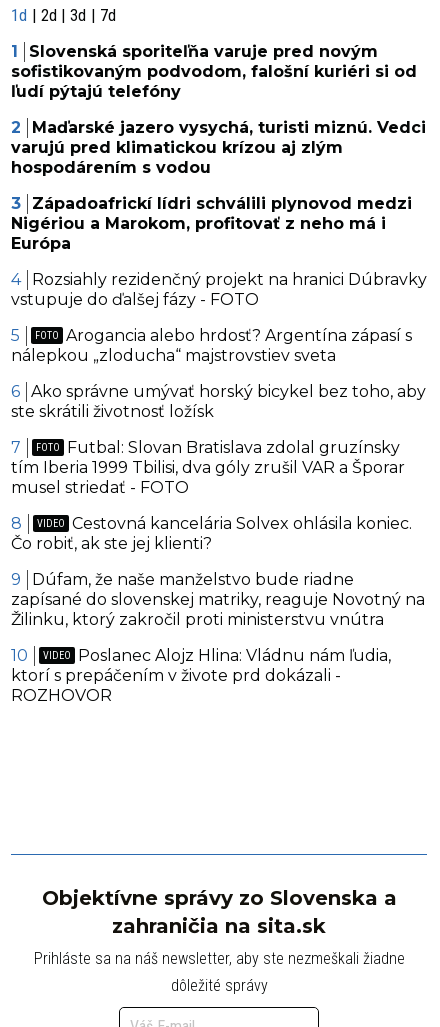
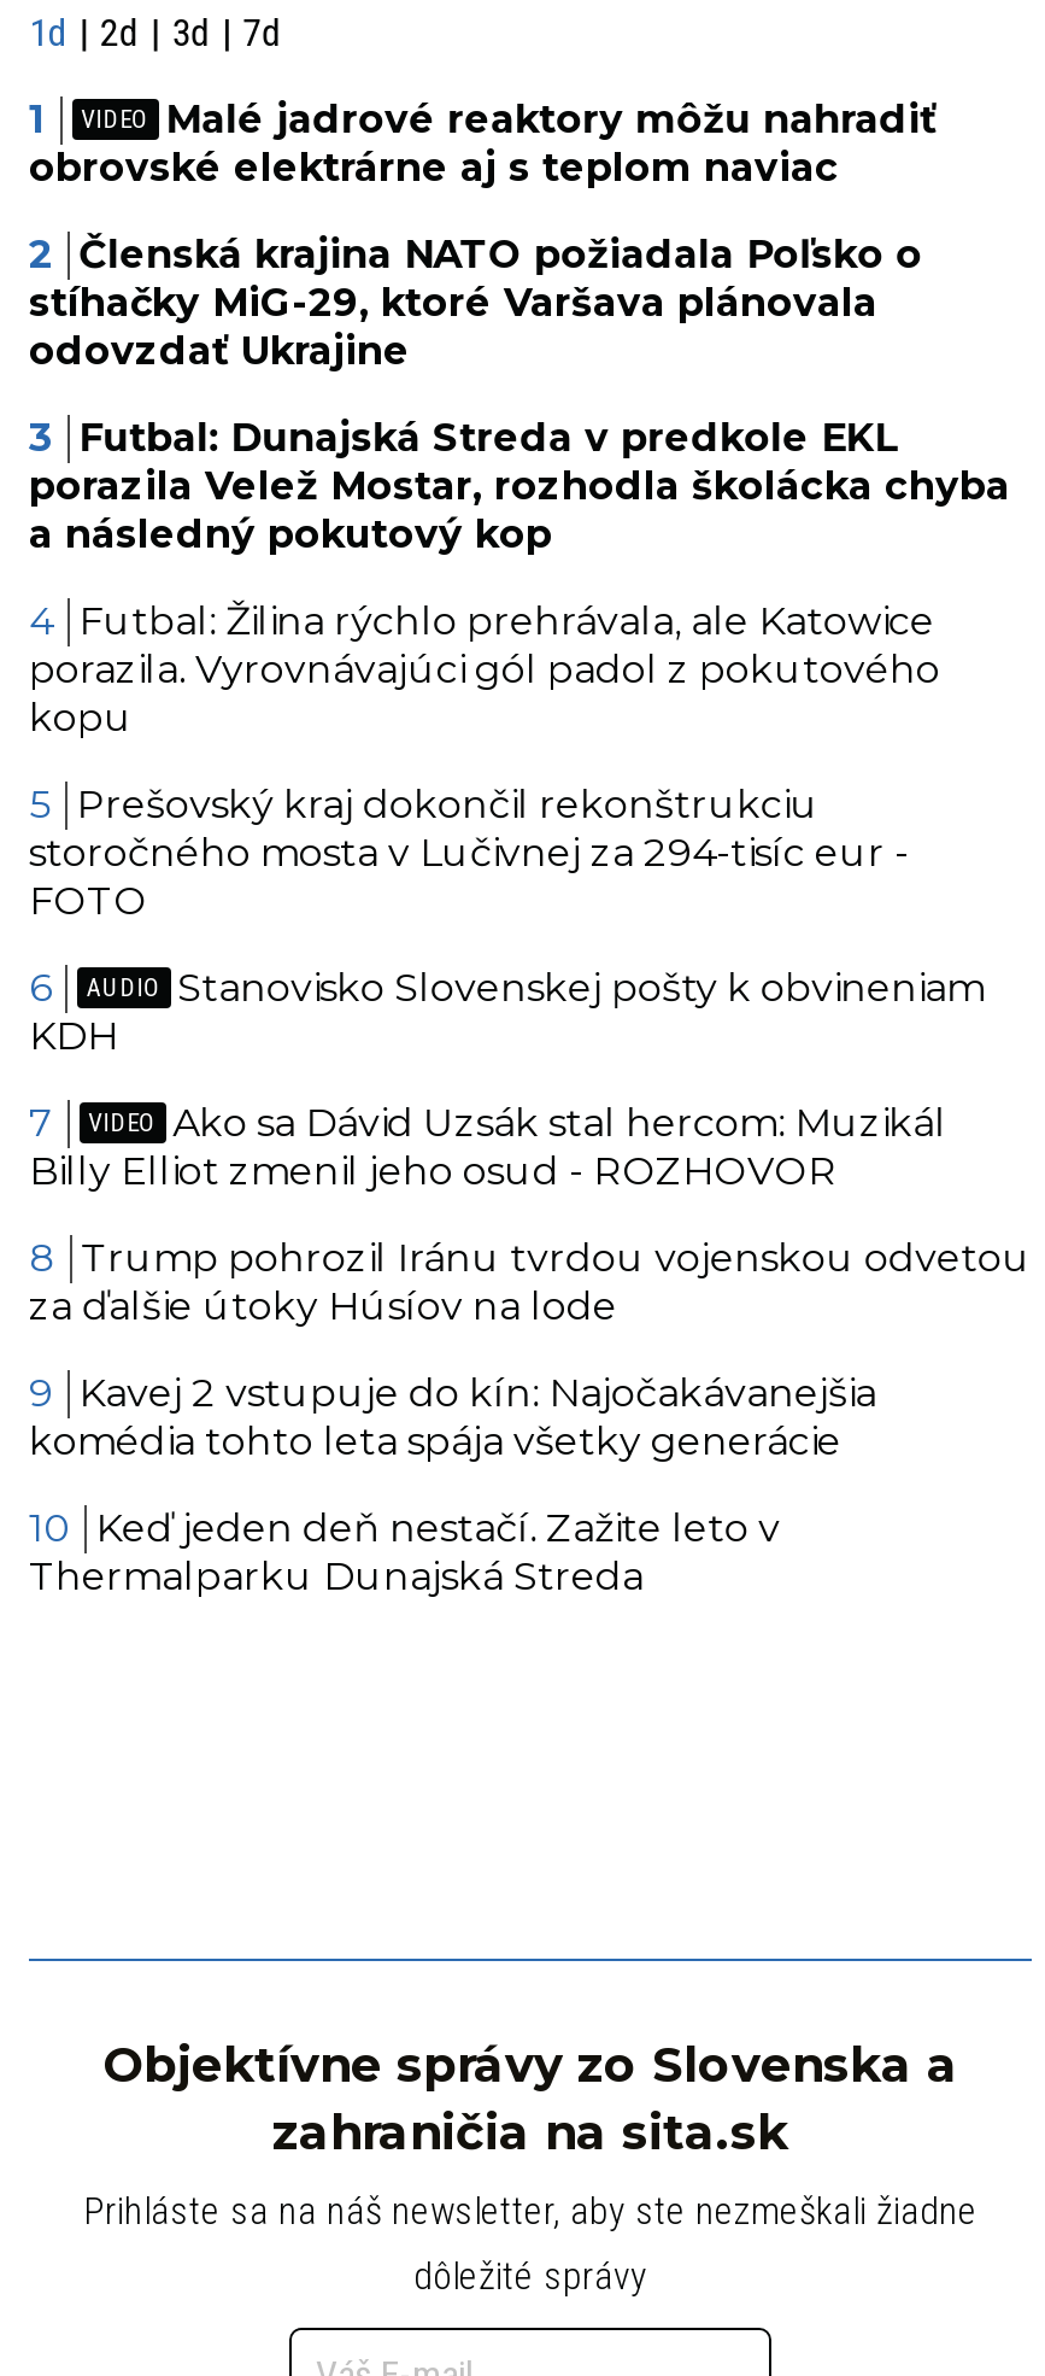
[11,42,417,101] Slovenská sporiteľňa varuje pred novým | sofistikovaným podvodom, falošní kuriéri si od | ľudí pýtajú telefóny -> [29,98,937,192] Malé jadrové reaktory môžu nahradiť | obrovské elektrárne aj s teplom naviac
[11,118,426,177] Maďarské jazero vysychá, turisti miznú. Vedci | varujú pred klimatickou krízou aj zlým | hospodárením s vodou -> [29,233,922,375] Členská krajina NATO požiadala Poľsko o | stíhačky MiG-29, ktoré Varšava plánovala | odovzdať Ukrajine
[11,194,412,253] Západoafrickí lídri schválili plynovod medzi | Nigériou a Marokom, profitovať z neho má i | Európa -> [29,416,1010,558] Futbal: Dunajská Streda v predkole EKL | porazila Velež Mostar, rozhodla školácka chyba | a následný pokutový kop
[11,270,427,309] Rozsiahly rezidenčný projekt na hranici Dúbravky | vstupuje do ďalšej fázy - FOTO -> [29,599,940,742] Futbal: Žilina rýchlo prehrávala, ale Katowice | porazila. Vyrovnávajúci gól padol z pokutového | kopu
[11,326,412,365] Arogancia alebo hrdosť? Argentína zápasí s | nálepkou „zloducha“ majstrovstiev sveta -> [29,783,909,925] Prešovský kraj dokončil rekonštrukciu | storočného mosta v Lučivnej za 294-tisíc eur - | FOTO
[11,382,426,421] Ako správne umývať horský bicykel bez toho, aby | ste skrátili životnosť ložísk -> [29,966,985,1060] Stanovisko Slovenskej pošty k obvineniam | KDH
[11,438,405,497] Futbal: Slovan Bratislava zdolal gruzínsky | tím Iberia 1999 Tbilisi, dva góly zrušil VAR a Šporar | musel striedať - FOTO -> [29,1101,946,1195] Ako sa Dávid Uzsák stal hercom: Muzikál | Billy Elliot zmenil jeho osud - ROZHOVOR
[11,514,412,553] Cestovná kancelária Solvex ohlásila koniec. | Čo robiť, ak ste jej klienti? -> [29,1236,1031,1330] Trump pohrozil Iránu tvrdou vojenskou odvetou | za ďalšie útoky Húsíov na lode
[11,570,425,629] Dúfam, že naše manželstvo bude riadne | zapísané do slovenskej matriky, reaguje Novotný na | Žilinku, ktorý zakročil proti ministerstvu vnútra -> [29,1371,876,1465] Kavej 2 vstupuje do kín: Najočakávanejšia | komédia tohto leta spája všetky generácie
[11,646,391,705] Poslanec Alojz Hlina: Vládnu nám ľudia, | ktorí s prepáčením v živote prd dokázali - | ROZHOVOR -> [29,1506,780,1600] Keď jeden deň nestačí. Zažite leto v | Thermalparku Dunajská Streda

